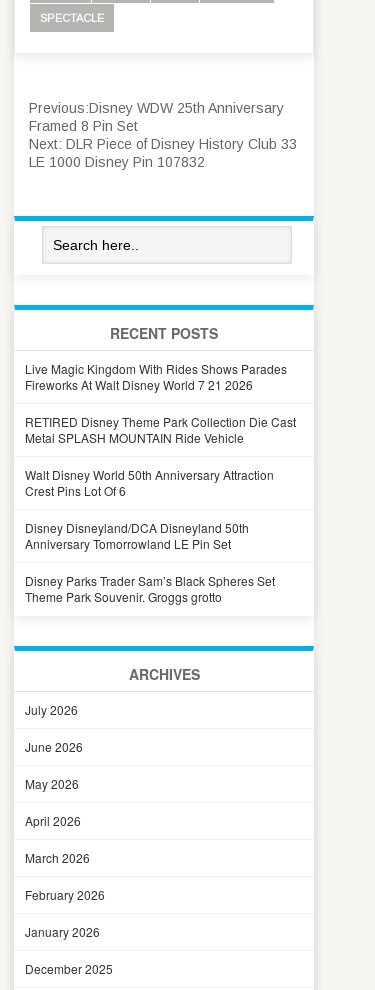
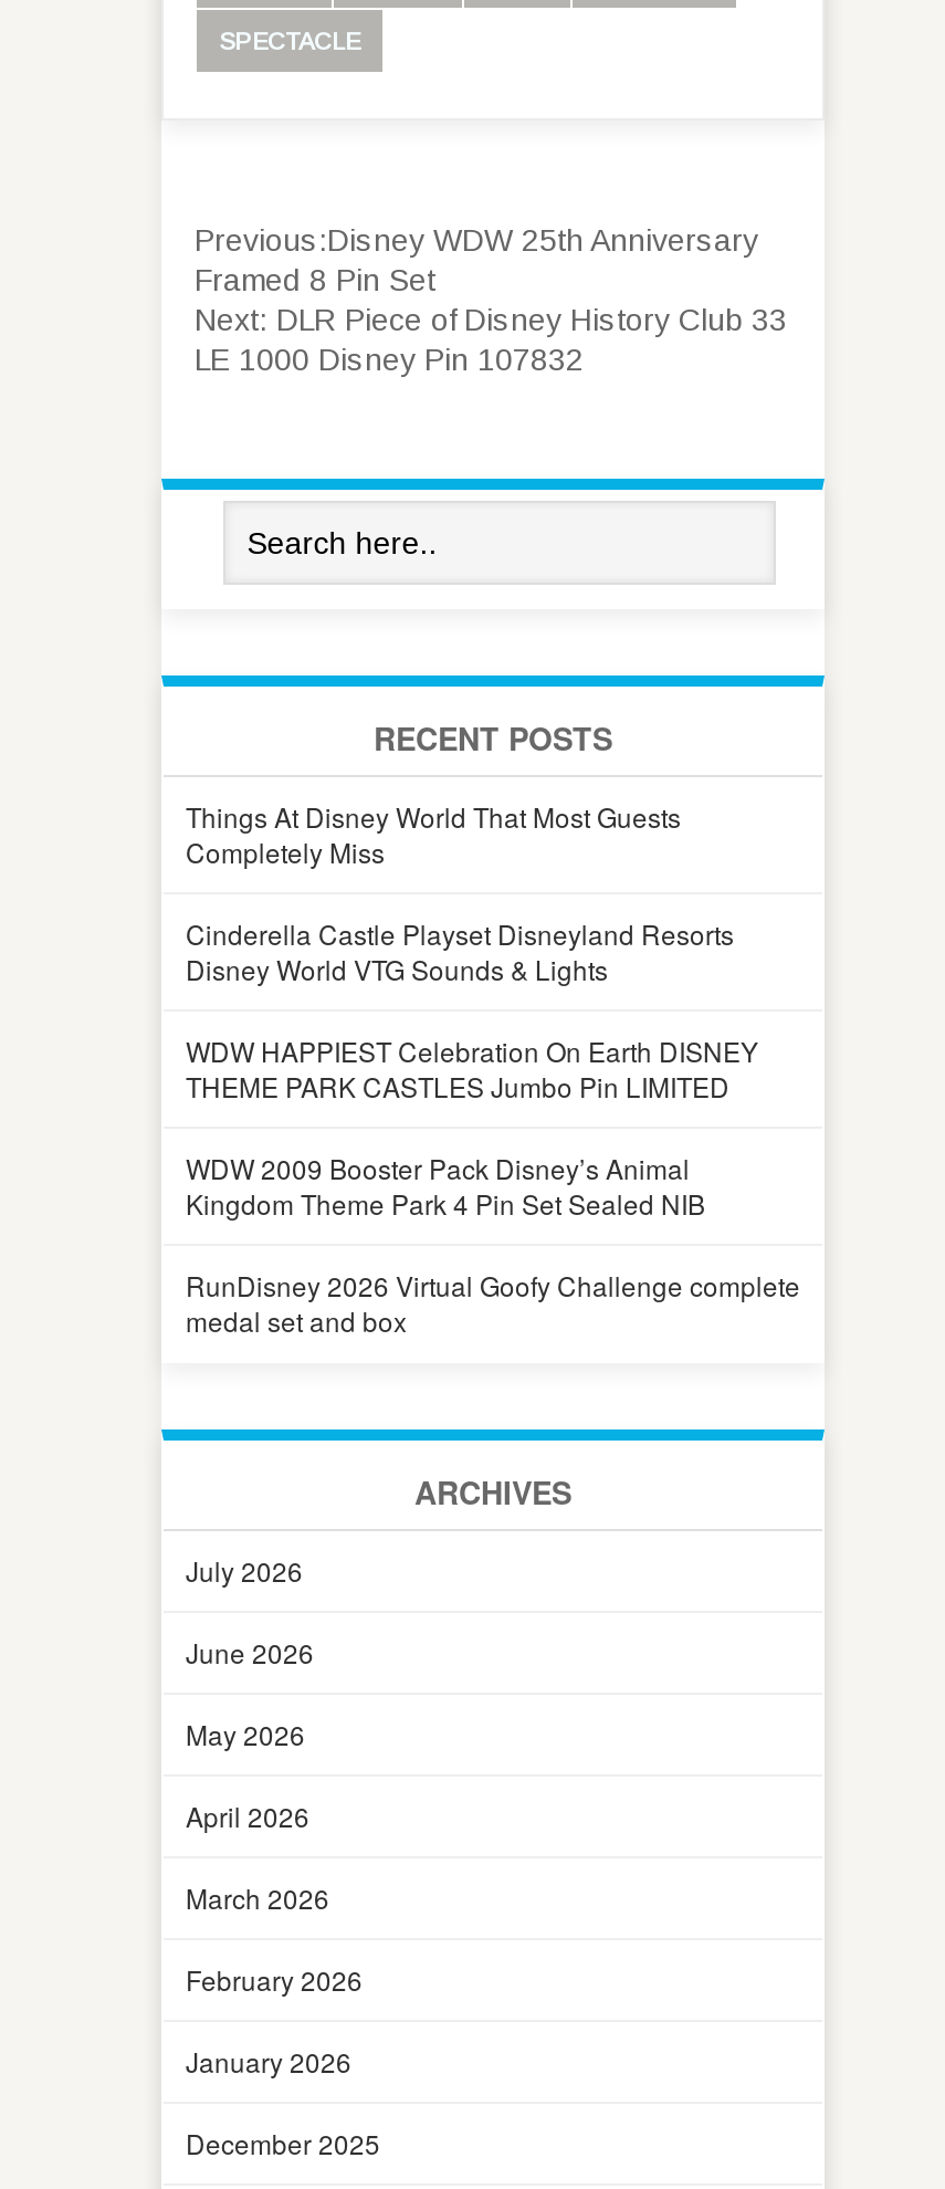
[25,360,287,393] Live Magic Kingdom With Rides Shows Parades | Fireworks At Walt Disney World 7 21 2026 -> [186,796,681,869] Things At Disney World That Most Guests | Completely Miss
[25,413,296,446] RETIRED Disney Theme Park Collection Die Cast | Metal SPLASH MOUNTAIN Ride Vehicle -> [186,913,734,986] Cinderella Castle Playset Disneyland Resorts | Disney World VTG Sounds & Lights
[25,466,274,499] Walt Disney World 50th Anniversary Attraction | Crest Pins Lot Of 6 -> [186,1031,758,1104] WDW HAPPIEST Celebration On Earth DISNEY | THEME PARK CASTLES Jumbo Pin LIMITED
[25,519,249,552] Disney Disneyland/DCA Disneyland 50th | Anniversary Tomorrowland LE Pin Set -> [186,1148,705,1221] WDW 2009 Booster Pack Disney’s Animal | Kingdom Theme Park 4 Pin Set Sealed NIB
[25,572,275,605] Disney Parks Trader Sam’s Black Spheres Set | Theme Park Souvenir. Groggs grotto -> [186,1265,800,1338] RunDisney 2026 Virtual Goofy Challenge complete | medal set and box

